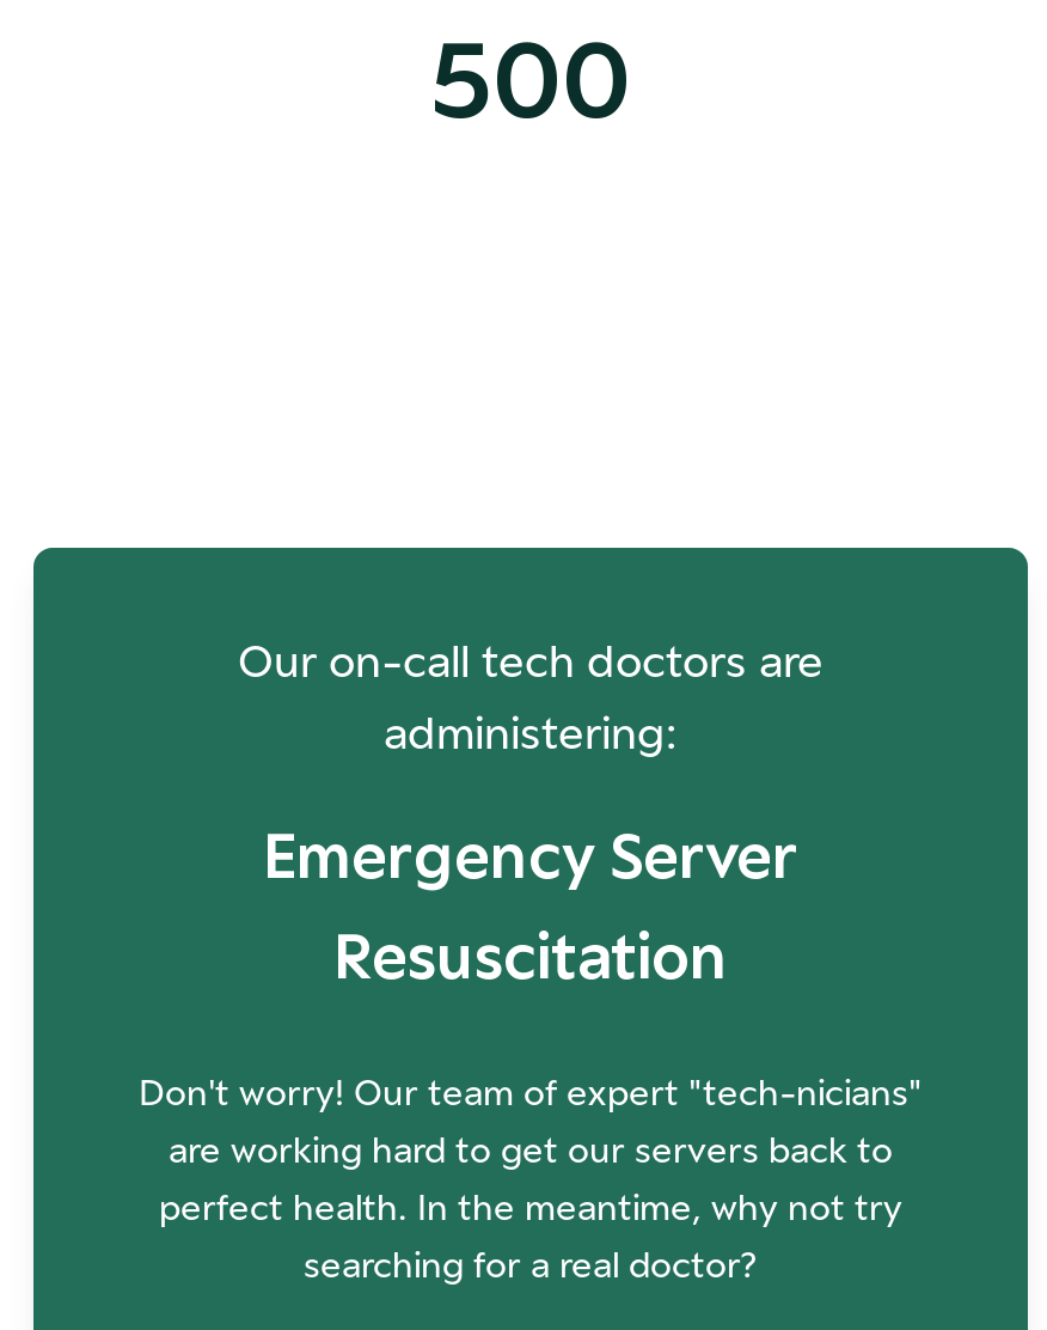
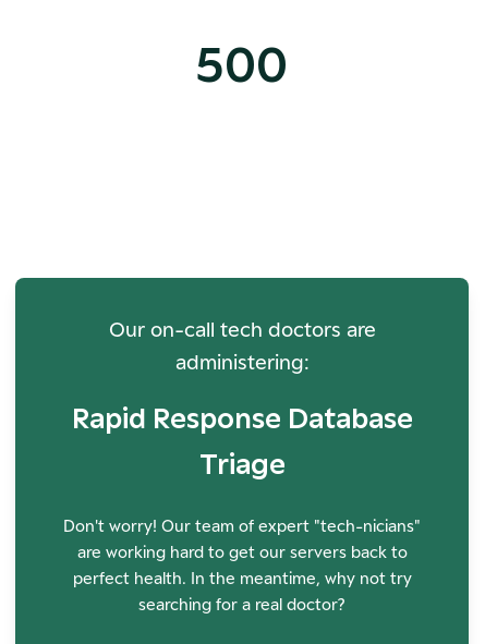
[263,818,798,993] Emergency Server | Resuscitation -> [71,401,413,481] Rapid Response Database | Triage

